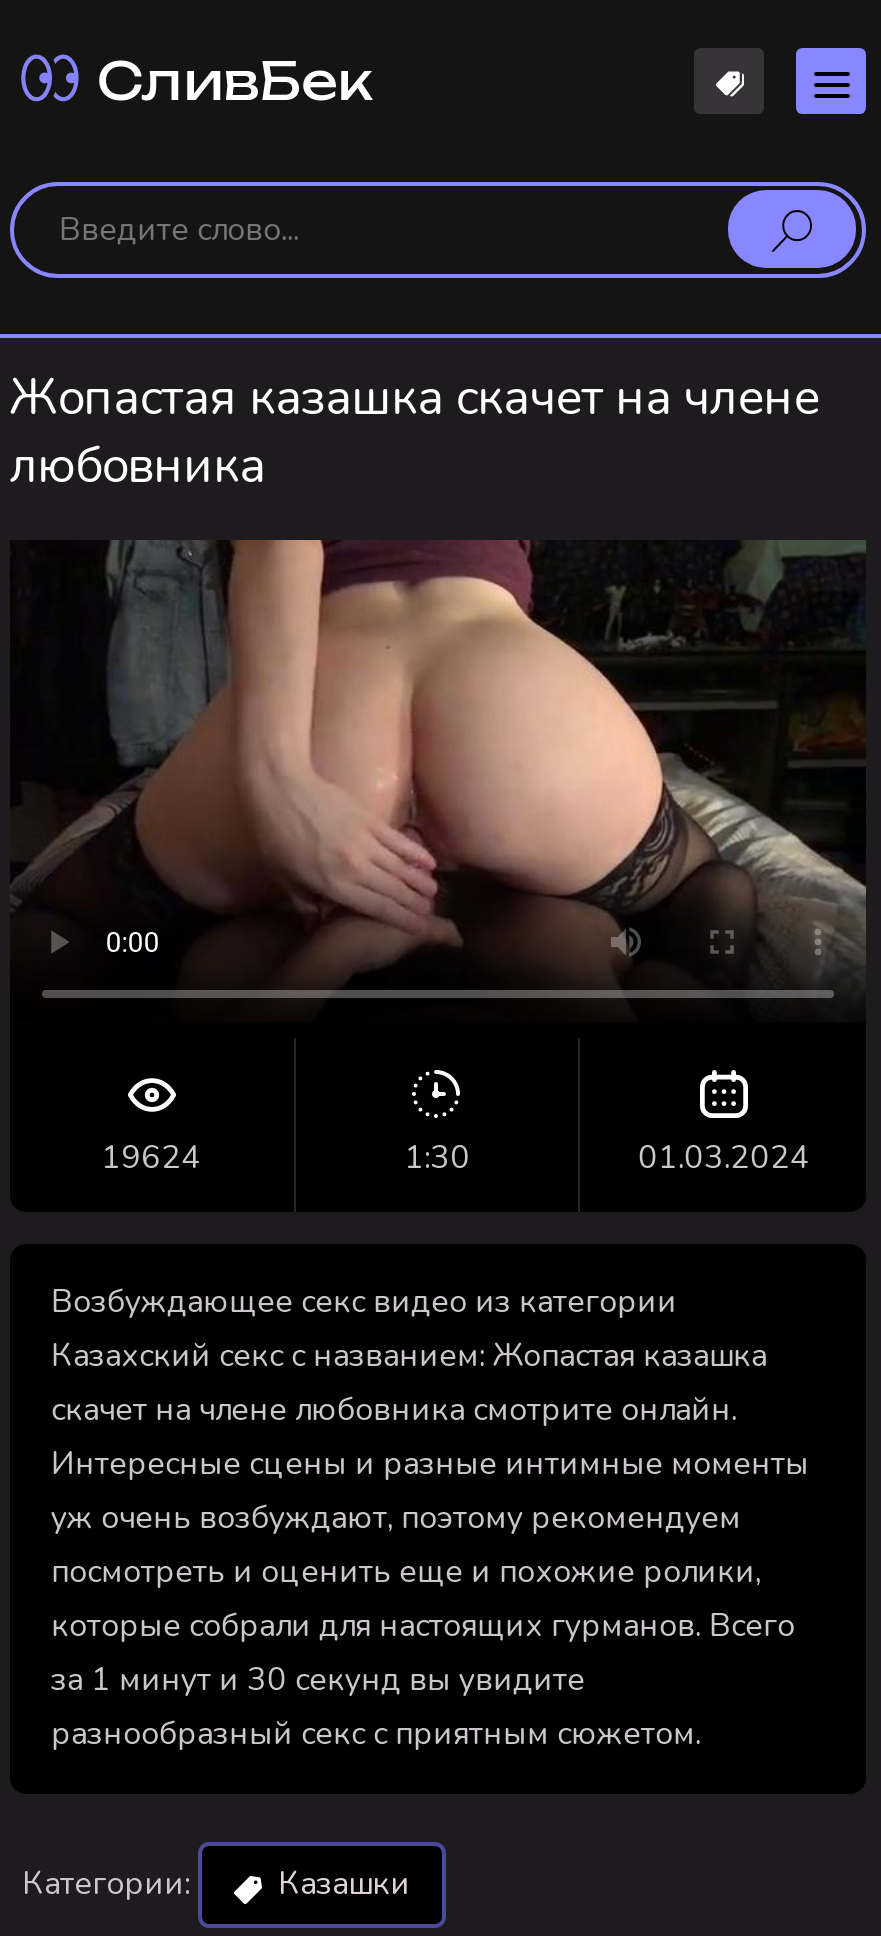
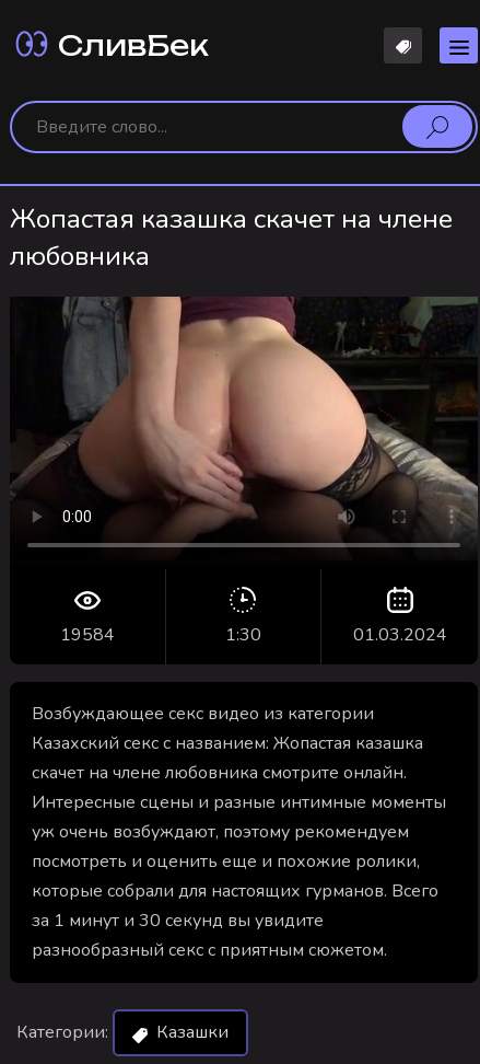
[101,1136,201,1180] 19624 -> [60,623,114,647] 19584

